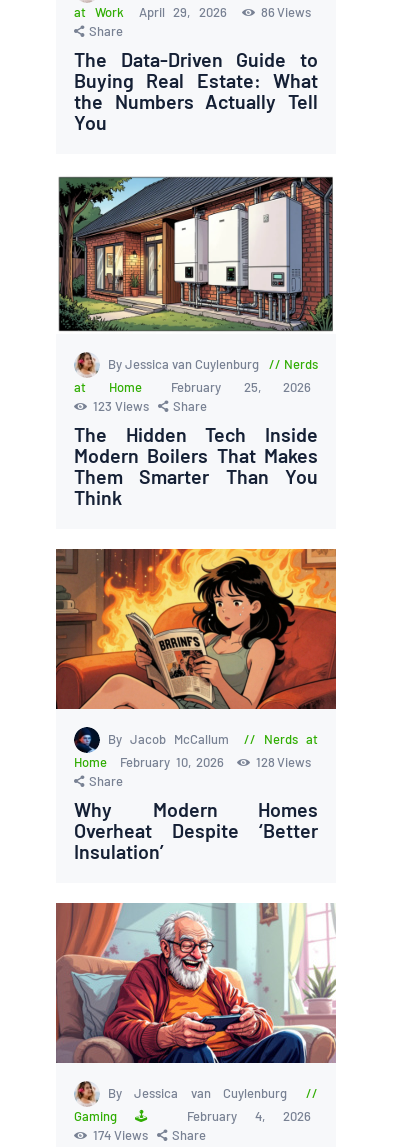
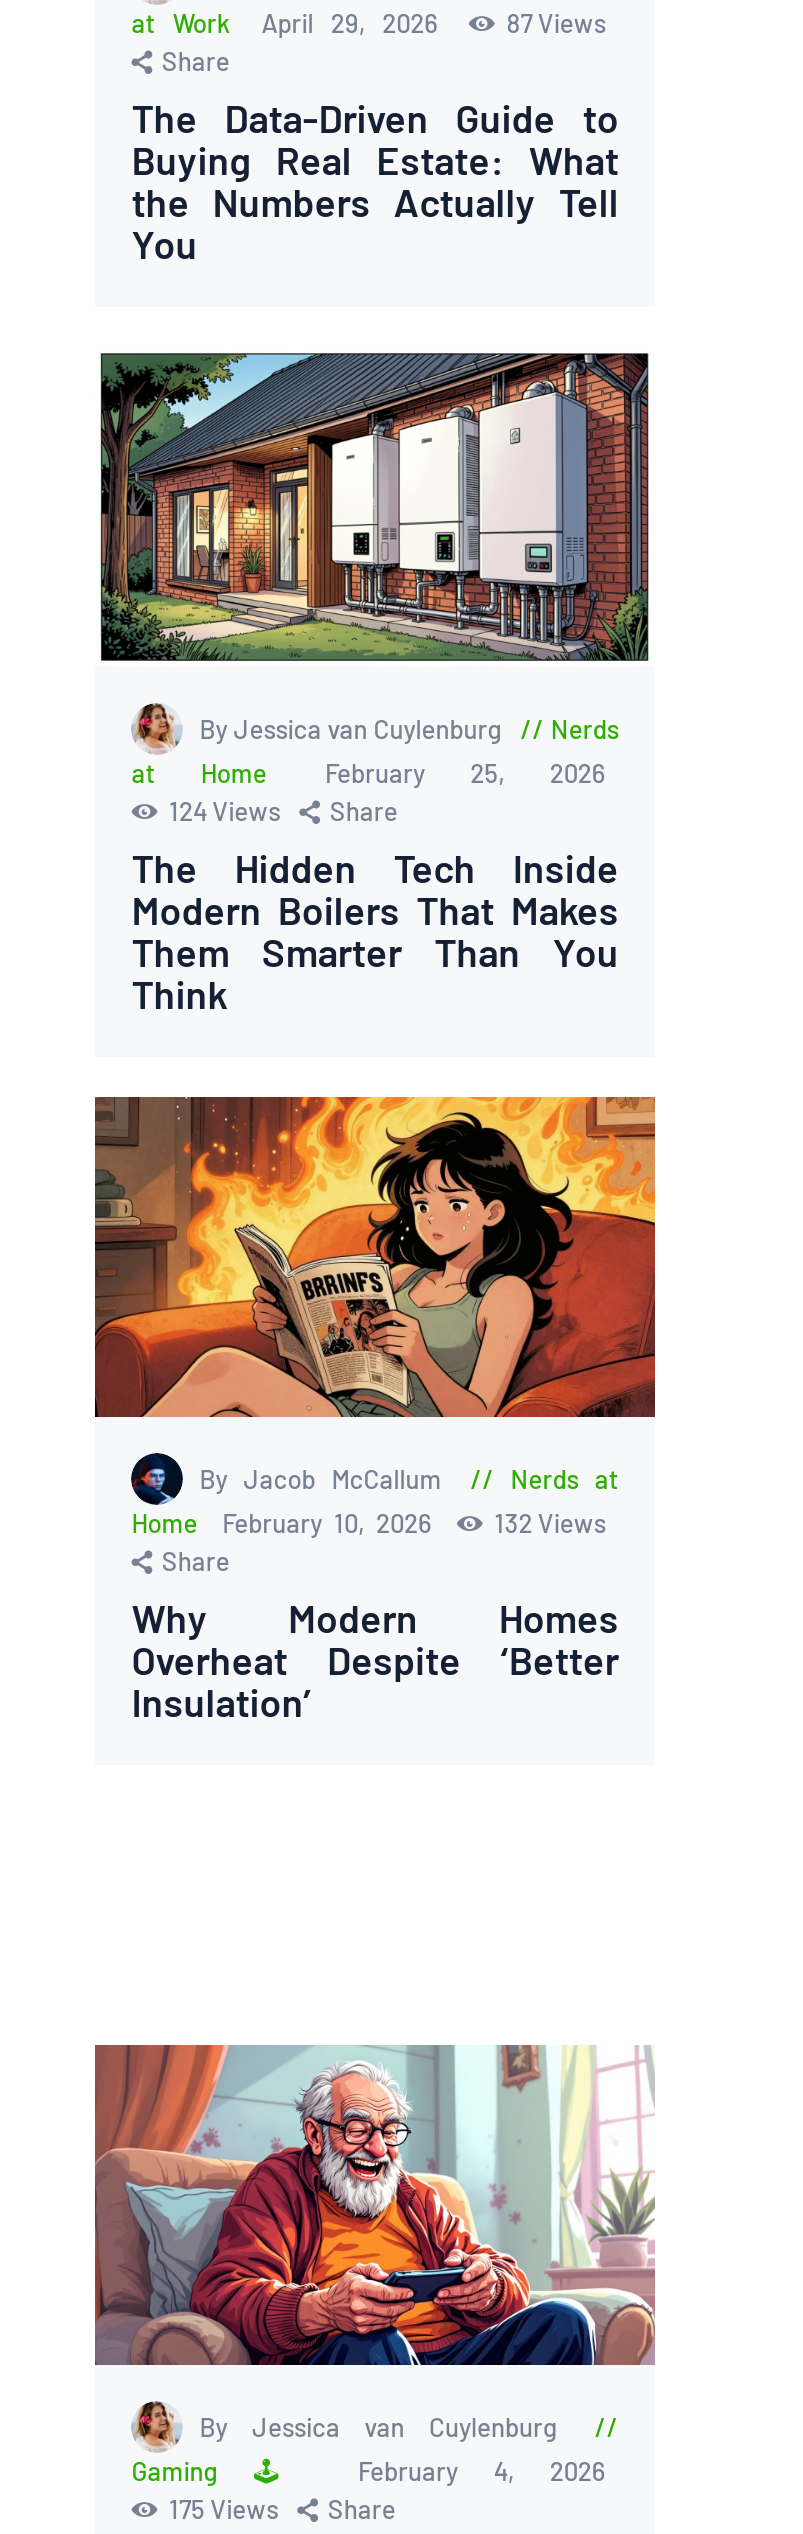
[74,4,311,20] at Work April 29, 2026 86 Views -> [131,7,606,39] at Work April 29, 2026 87 Views
[93,398,207,414] 123 Views Share -> [169,795,398,827] 124 Views Share
[74,754,311,770] Home February 10, 2026 128 Views -> [131,1507,606,1539] Home February 10, 2026 132 Views
[93,1127,206,1143] 174 Views Share -> [169,2493,396,2525] 175 Views Share

